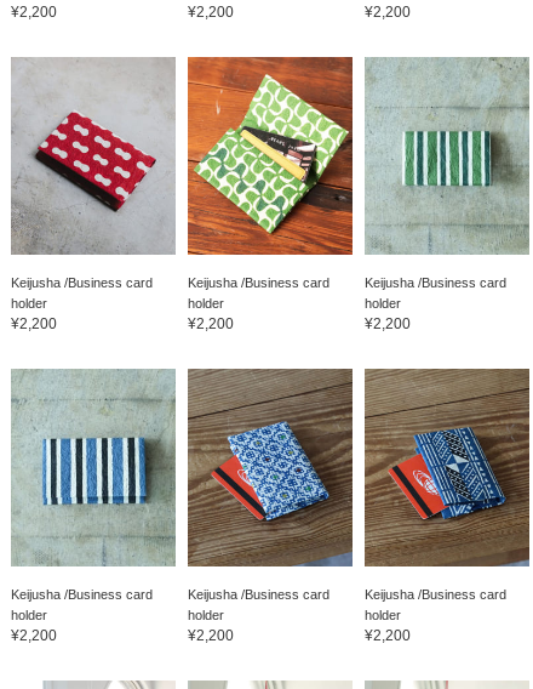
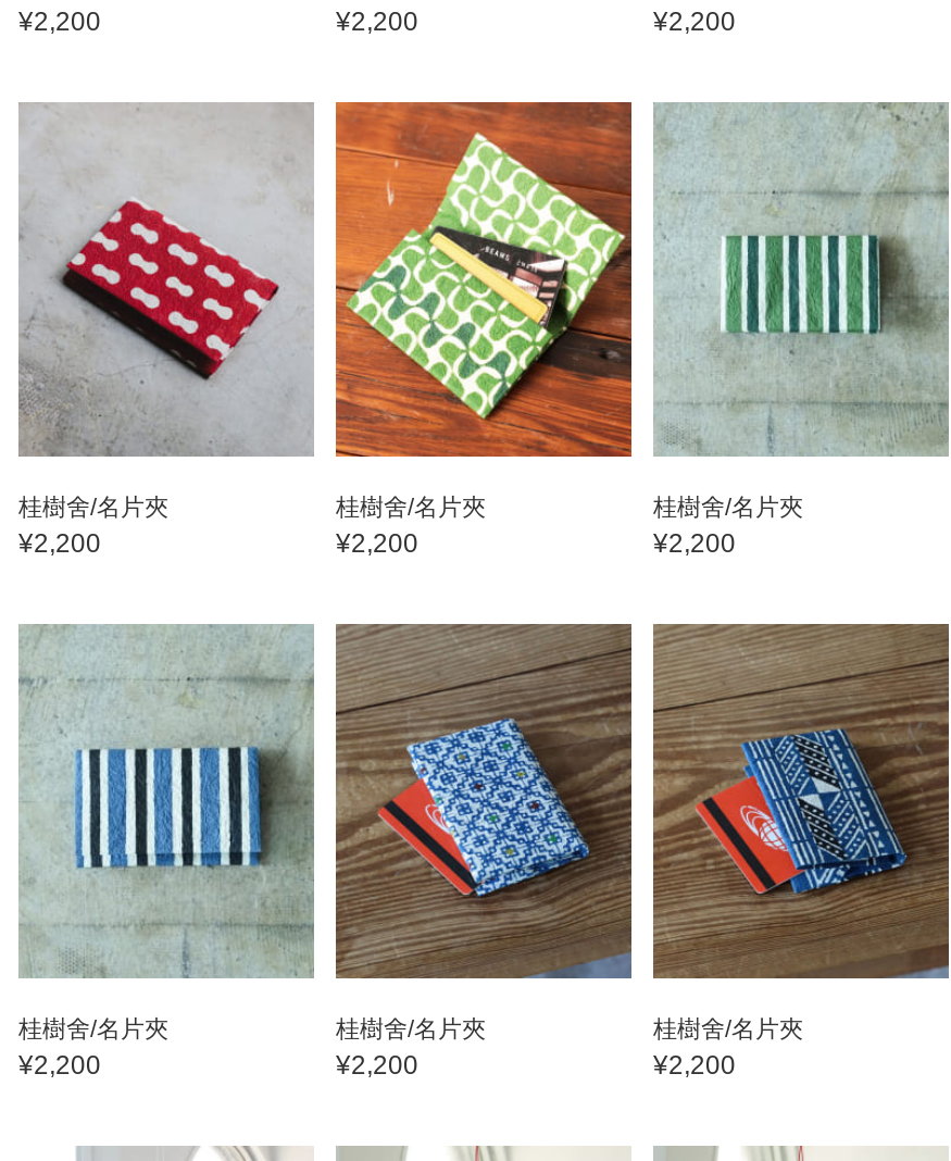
[11,276,153,311] Keijusha /Business card | holder -> [18,494,168,520] 桂樹舍/名片夾
[188,276,329,311] Keijusha /Business card | holder -> [336,494,486,520] 桂樹舍/名片夾
[365,276,506,311] Keijusha /Business card | holder -> [653,494,803,520] 桂樹舍/名片夾
[11,588,153,623] Keijusha /Business card | holder -> [18,1016,168,1042] 桂樹舍/名片夾
[188,588,329,623] Keijusha /Business card | holder -> [336,1016,486,1042] 桂樹舍/名片夾
[365,588,506,623] Keijusha /Business card | holder -> [653,1016,803,1042] 桂樹舍/名片夾

